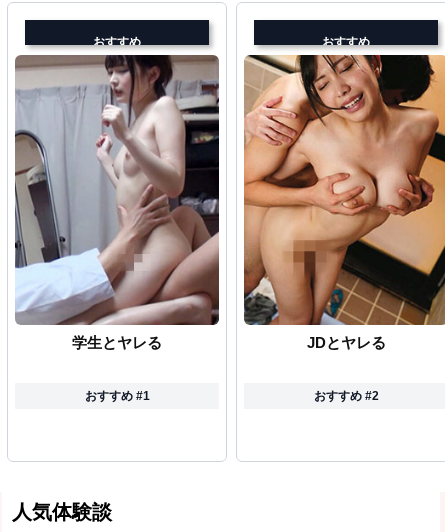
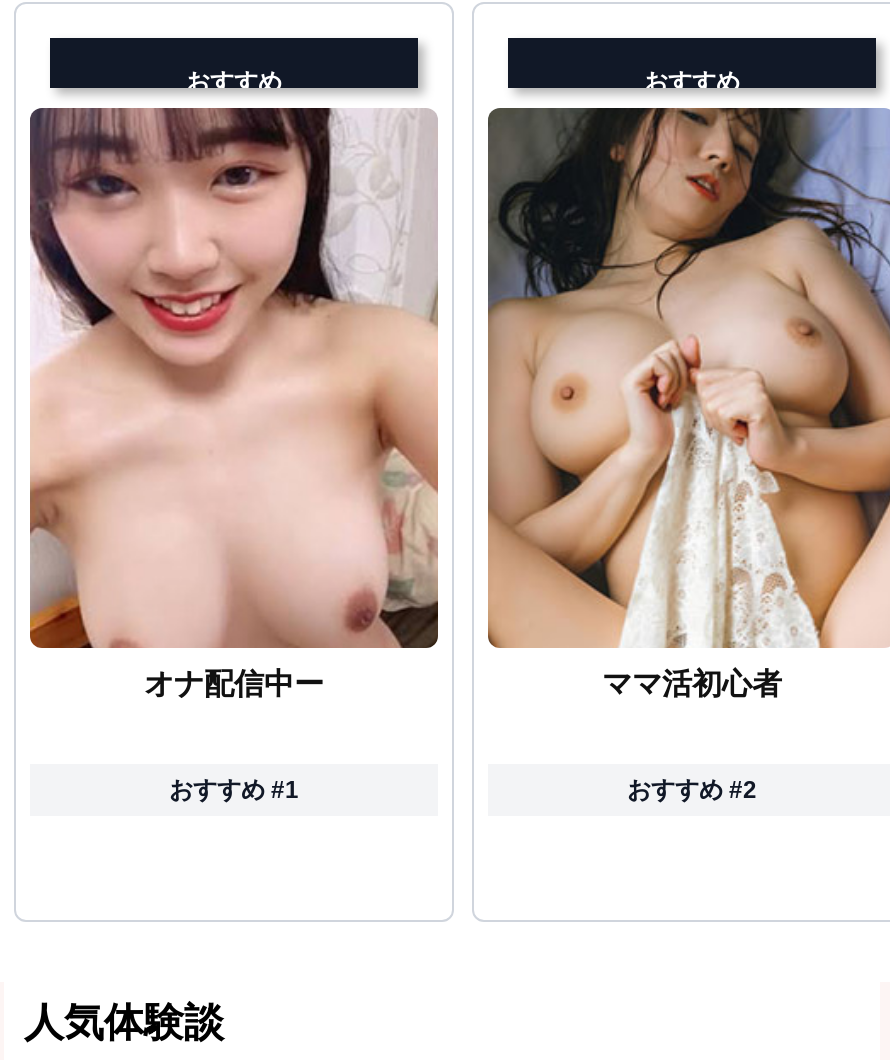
[14,54,220,351] [image] | 学生とヤレる -> [28,108,440,700] [image] | オナ配信中ー
[243,54,442,351] [image] | JDとヤレる -> [486,106,884,700] [image] | ママ活初心者

